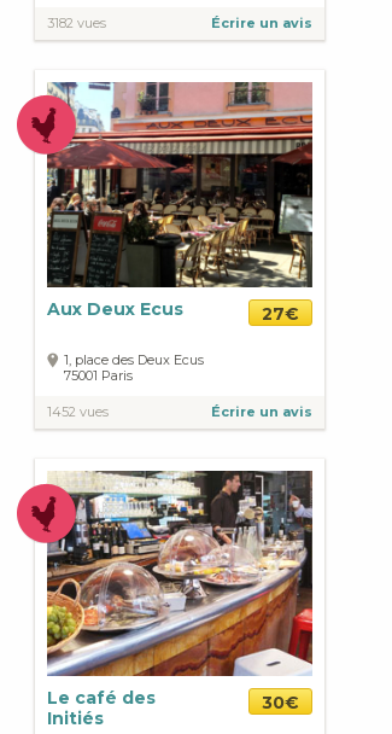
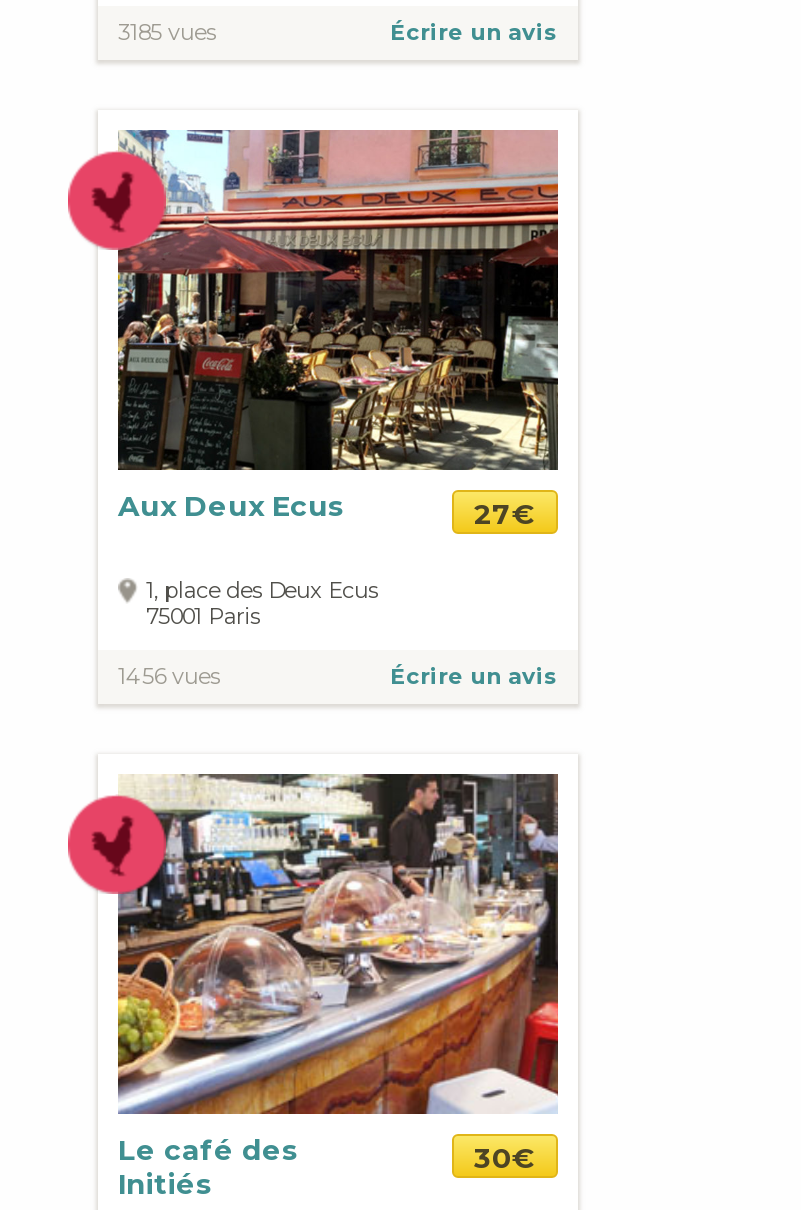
[47,14,106,31] 3182 vues -> [118,18,216,46] 3185 vues
[47,403,109,420] 1452 vues -> [118,662,220,690] 1456 vues

